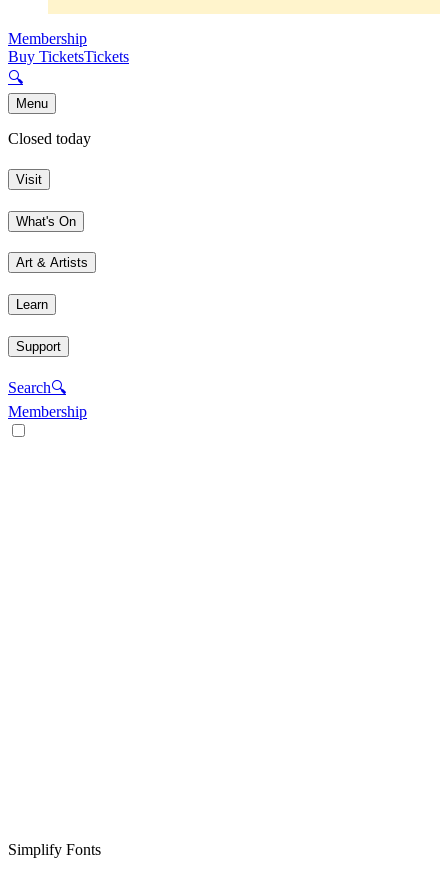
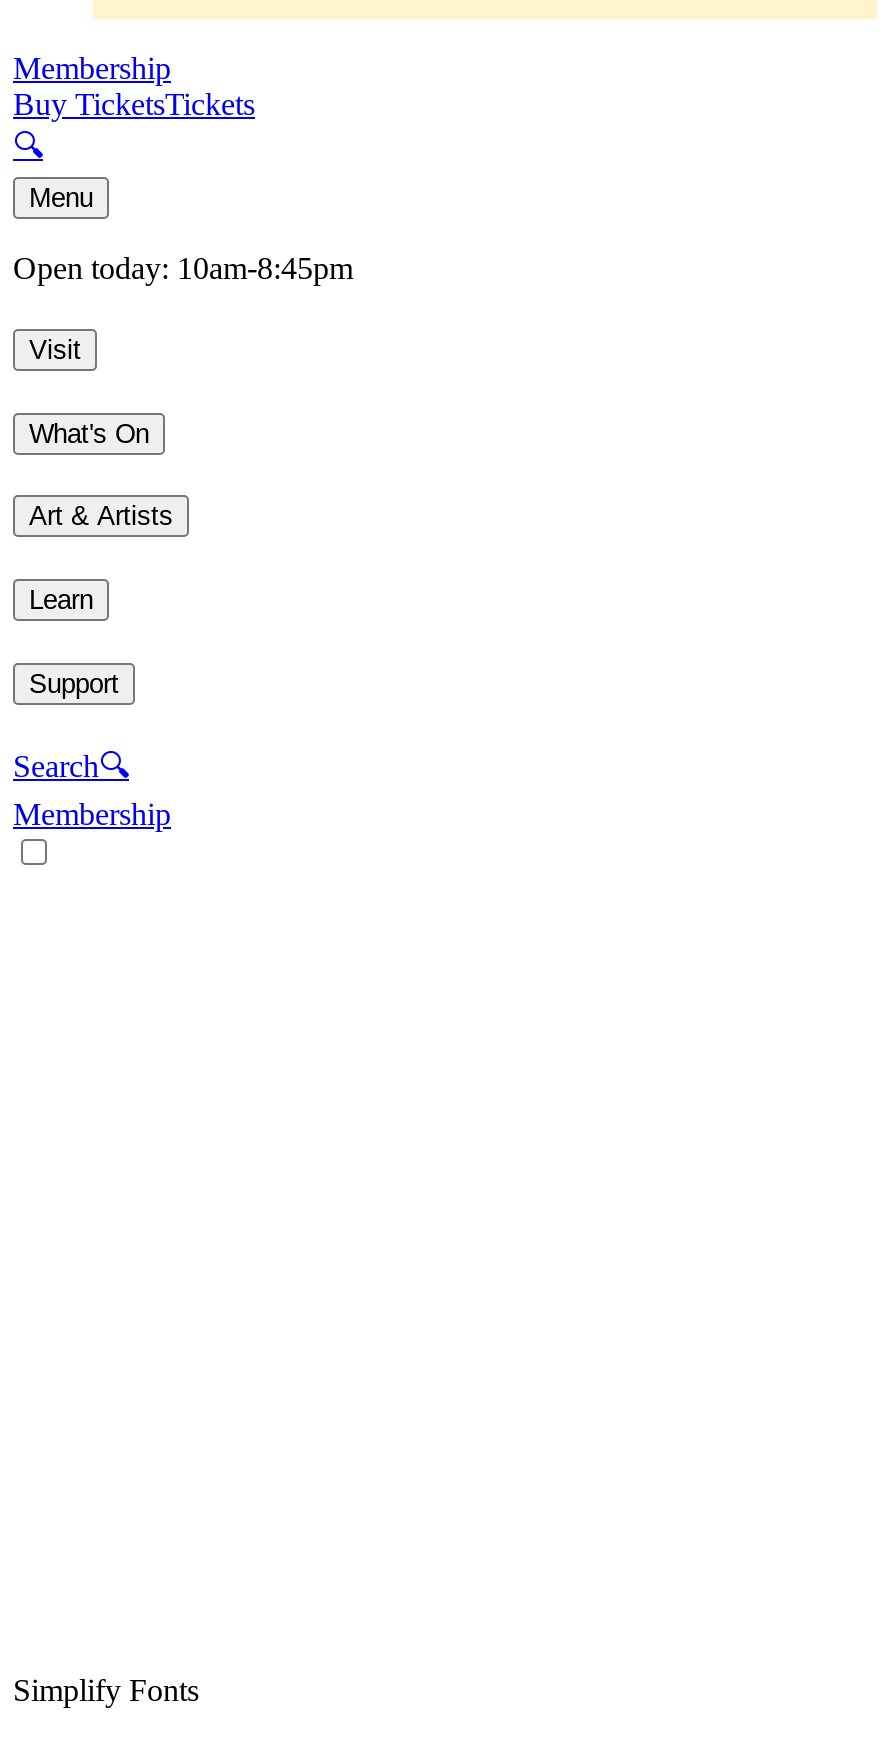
[8,130,91,147] Closed today -> [13,252,353,286] Open today: 10am-8:45pm

